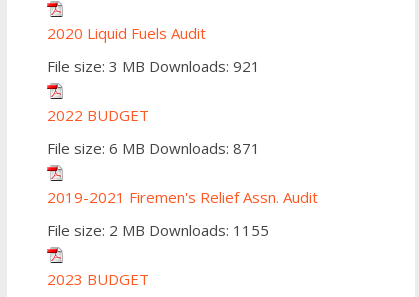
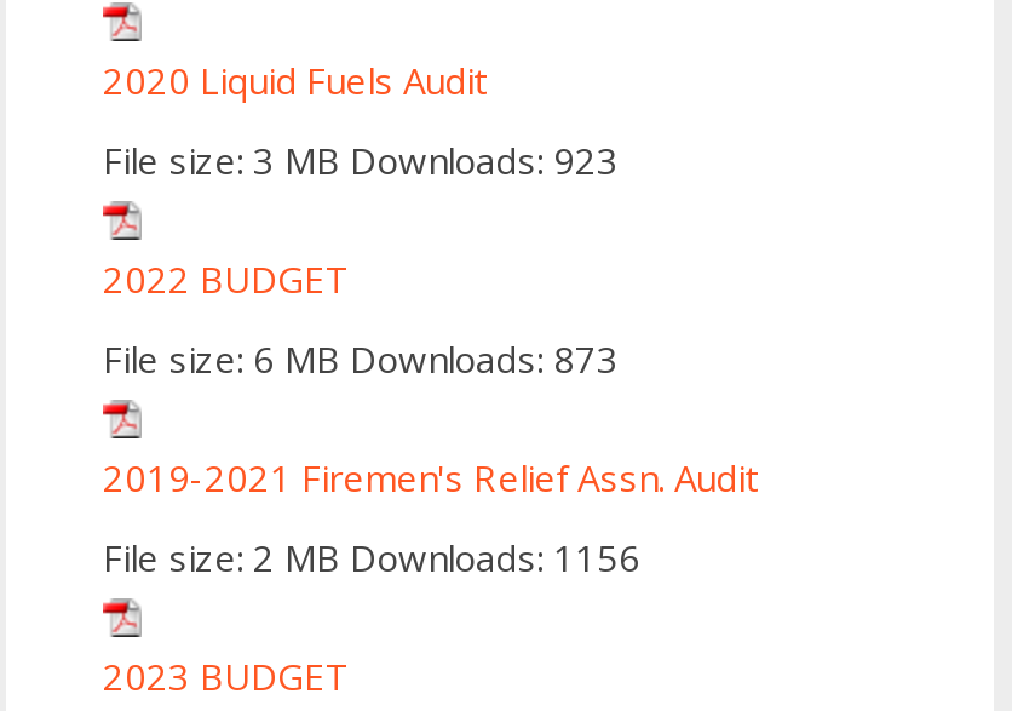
[47,56,260,76] File size: 3 MB Downloads: 921 -> [103,136,619,184] File size: 3 MB Downloads: 923
[47,138,260,158] File size: 6 MB Downloads: 871 -> [103,334,619,383] File size: 6 MB Downloads: 873
[47,220,269,240] File size: 2 MB Downloads: 1155 -> [103,533,640,581] File size: 2 MB Downloads: 1156

